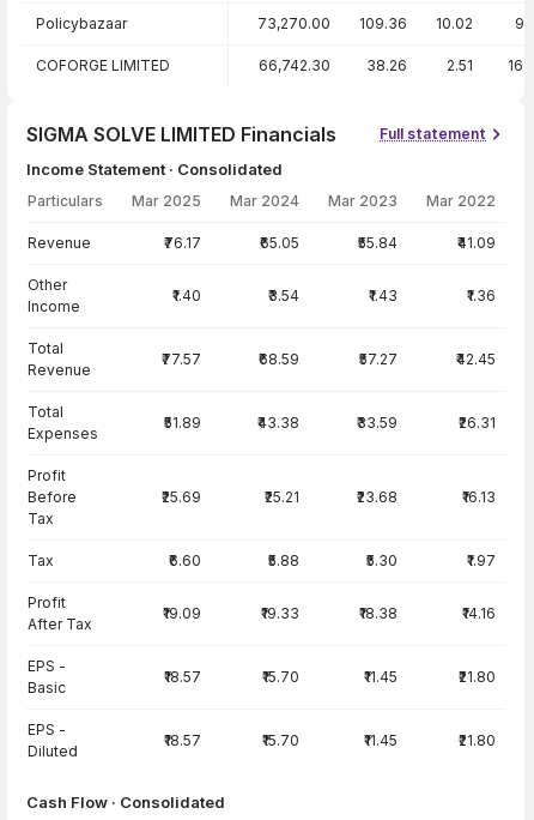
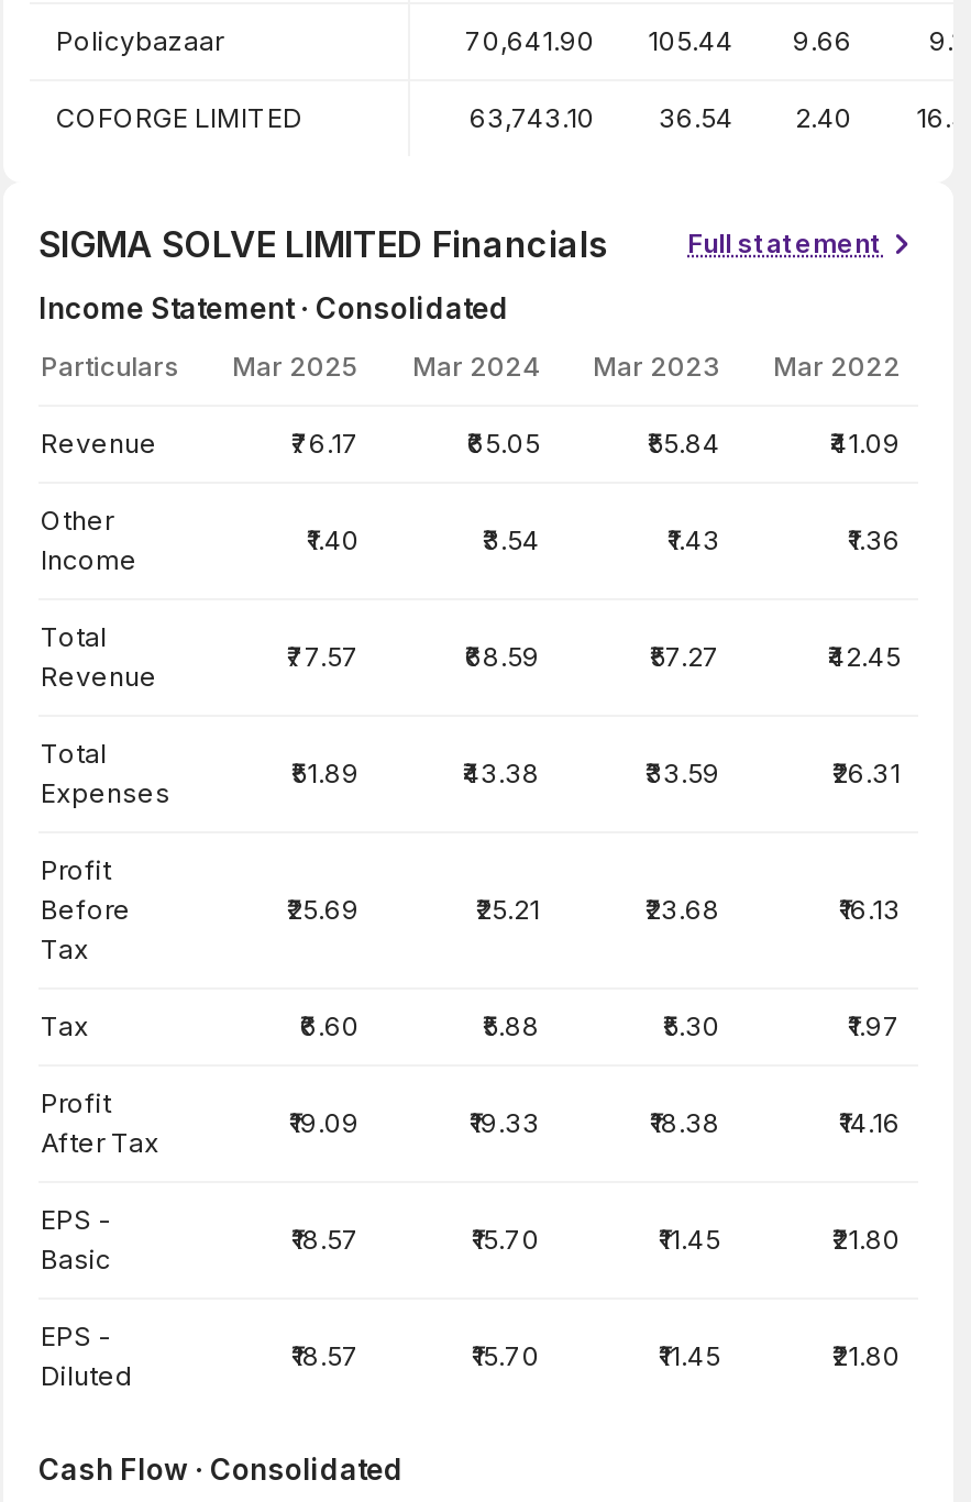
[257,14,330,32] 73,270.00 -> [465,24,595,57] 70,641.90
[359,14,407,32] 109.36 -> [648,24,733,57] 105.44
[436,14,473,32] 10.02 -> [793,24,852,57] 9.66
[259,56,330,74] 66,742.30 -> [470,101,595,134] 63,743.10
[366,56,407,74] 38.26 -> [659,101,733,134] 36.54
[447,56,473,74] 2.51 -> [795,101,852,134] 2.40

